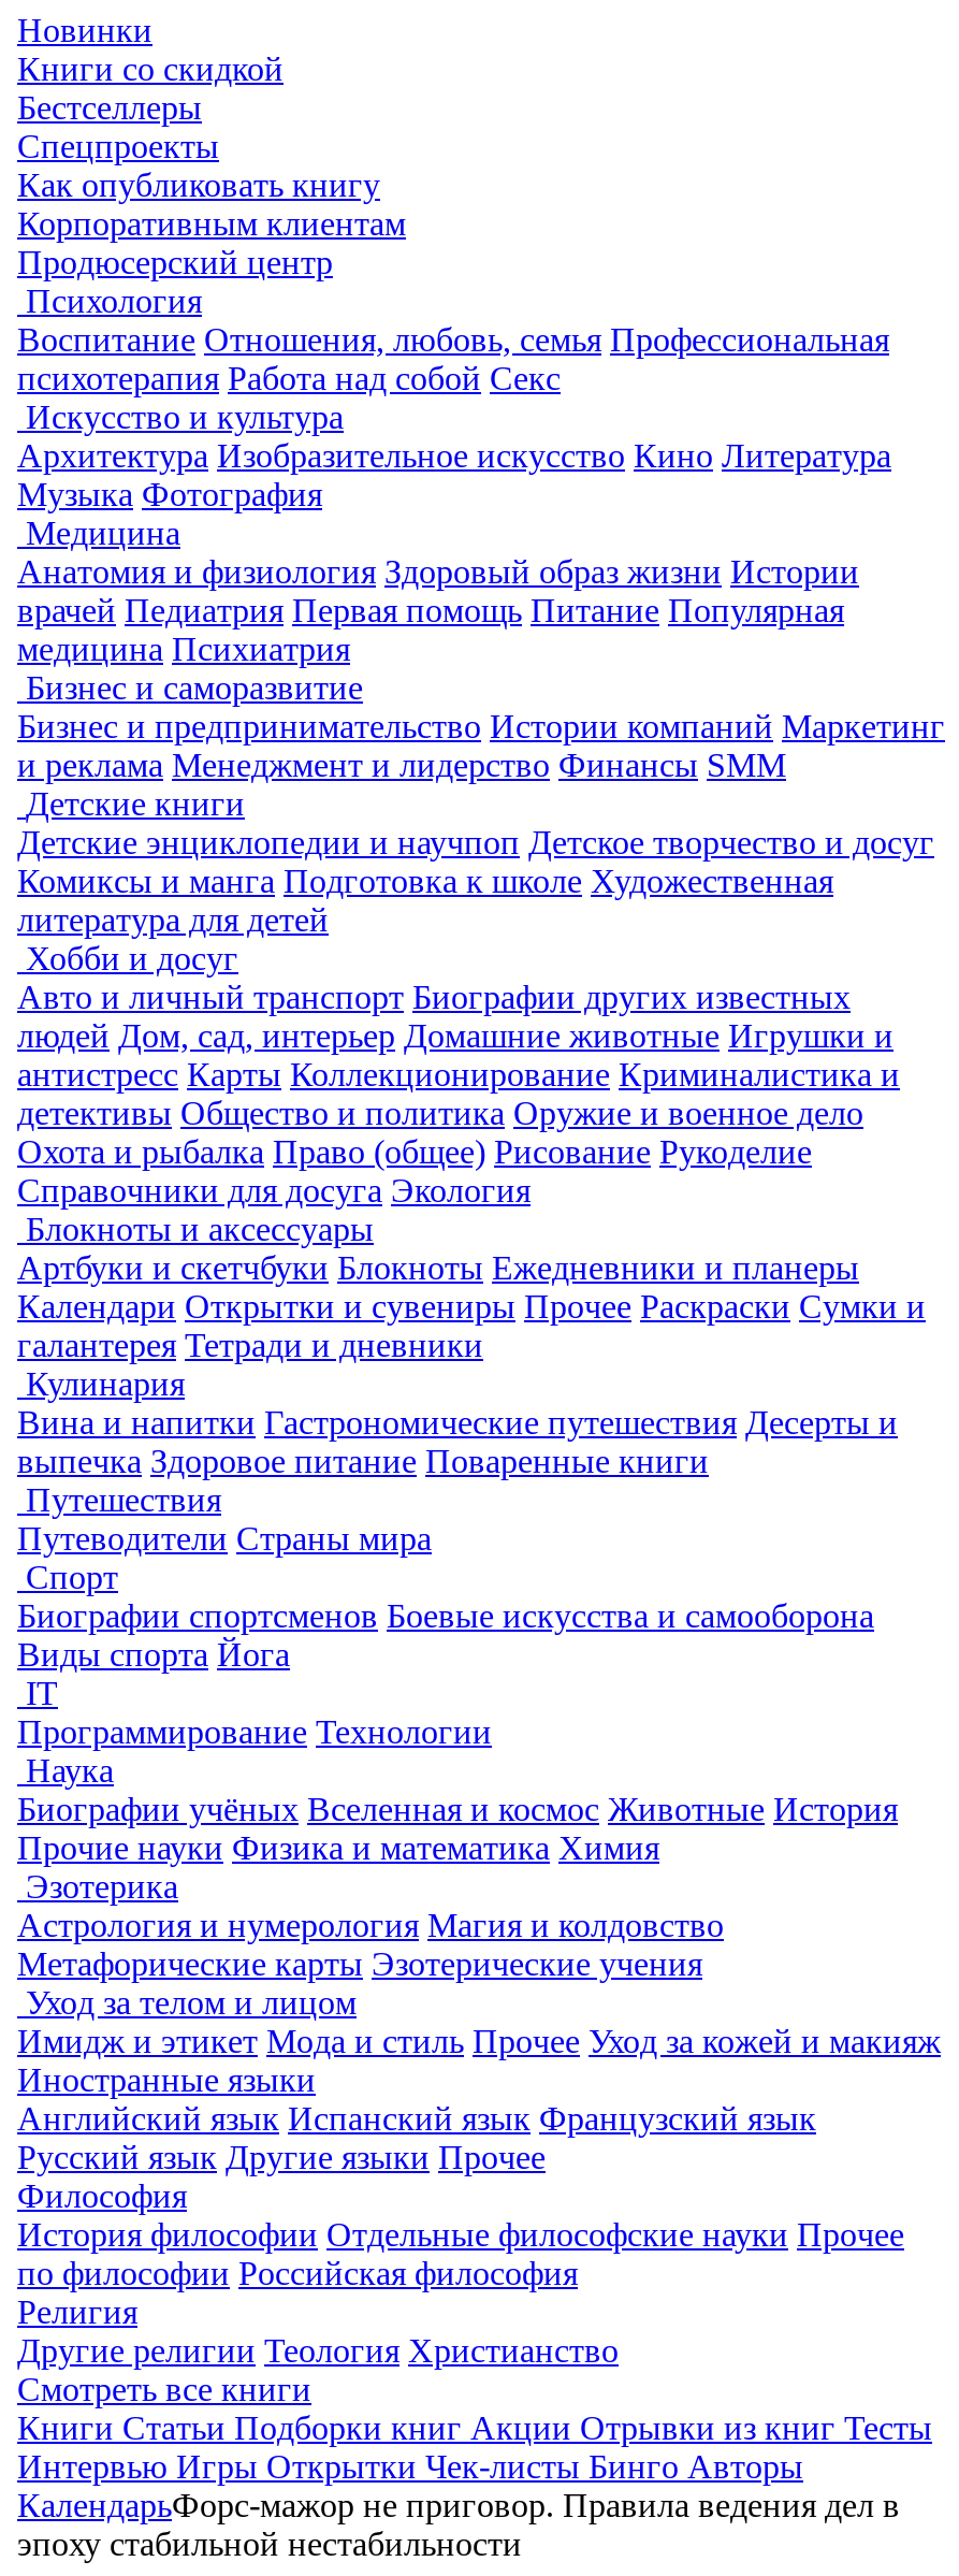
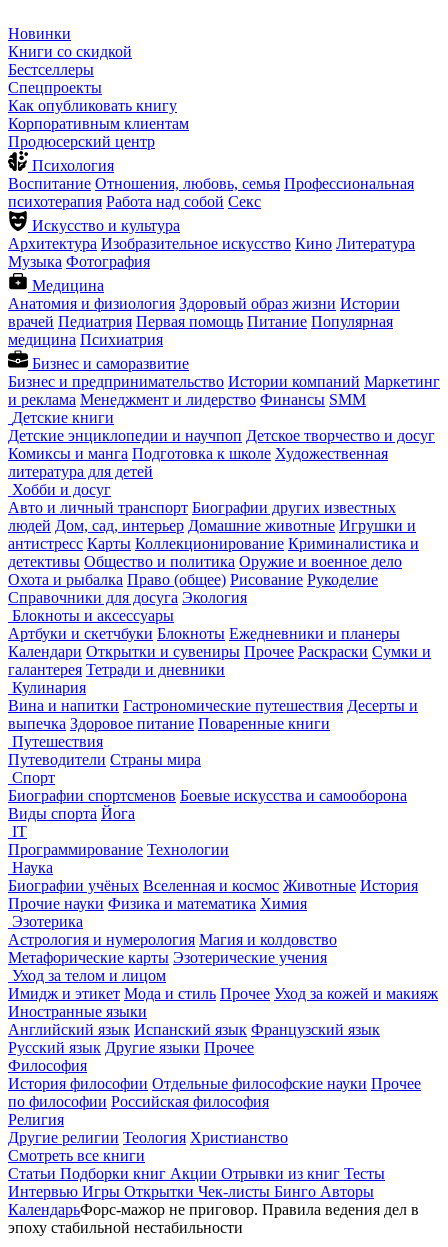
[17,2409,932,2446] Книги Статьи Подборки книг Акции Отрывки из книг Тесты -> [8,1165,385,1182] Статьи Подборки книг Акции Отрывки из книг Тесты

